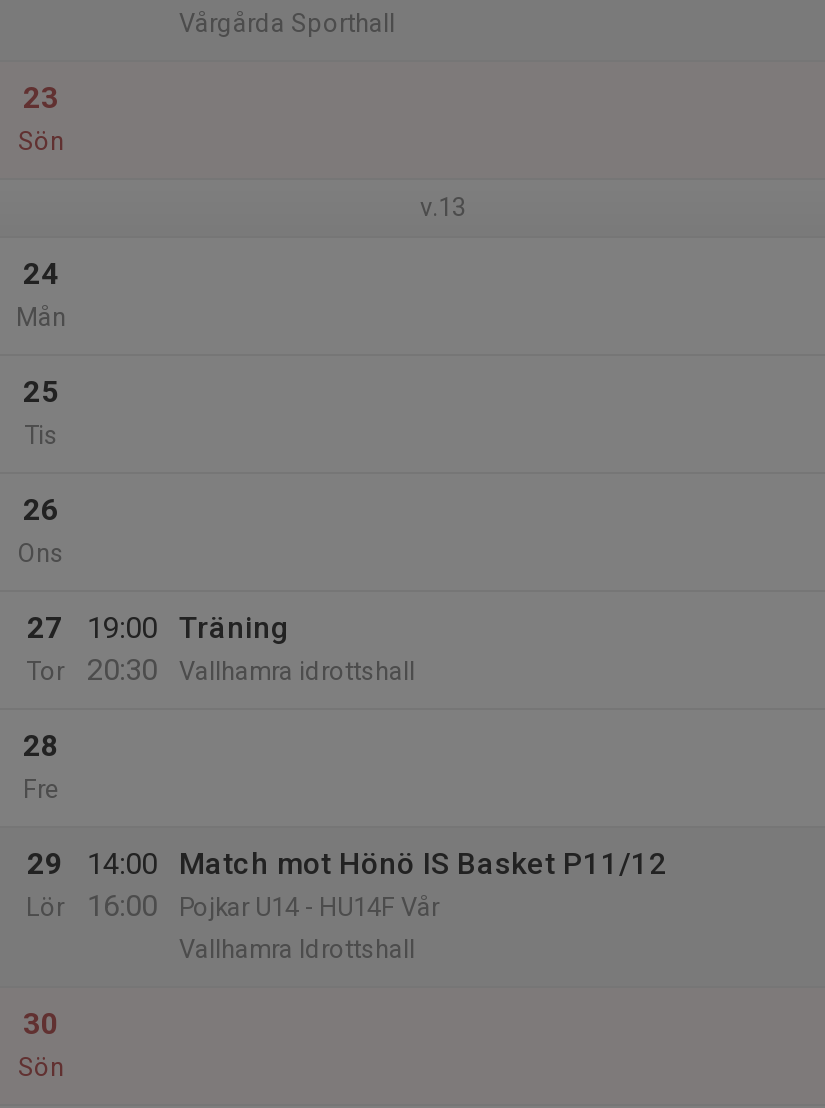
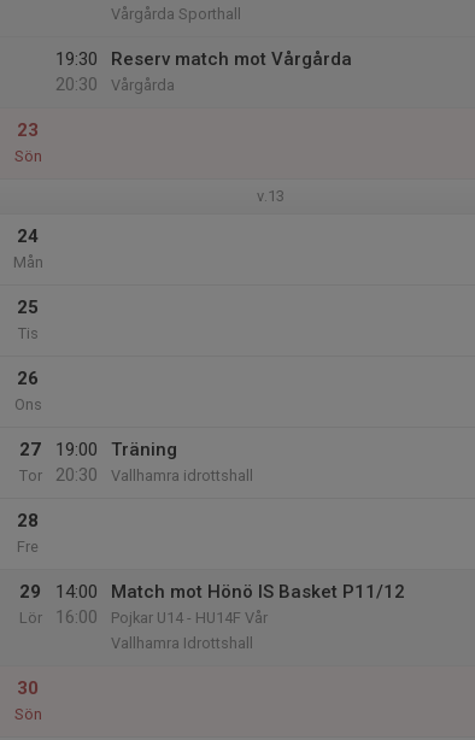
none -> [55,48,98,95] 19:30 | 20:30
none -> [111,48,352,94] Reserv match mot Vårgårda | Vårgårda

